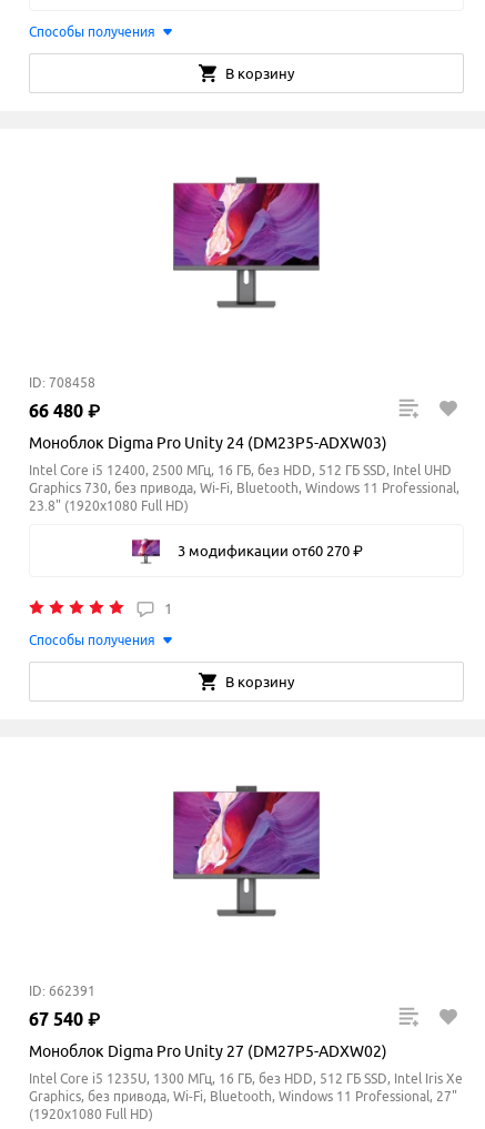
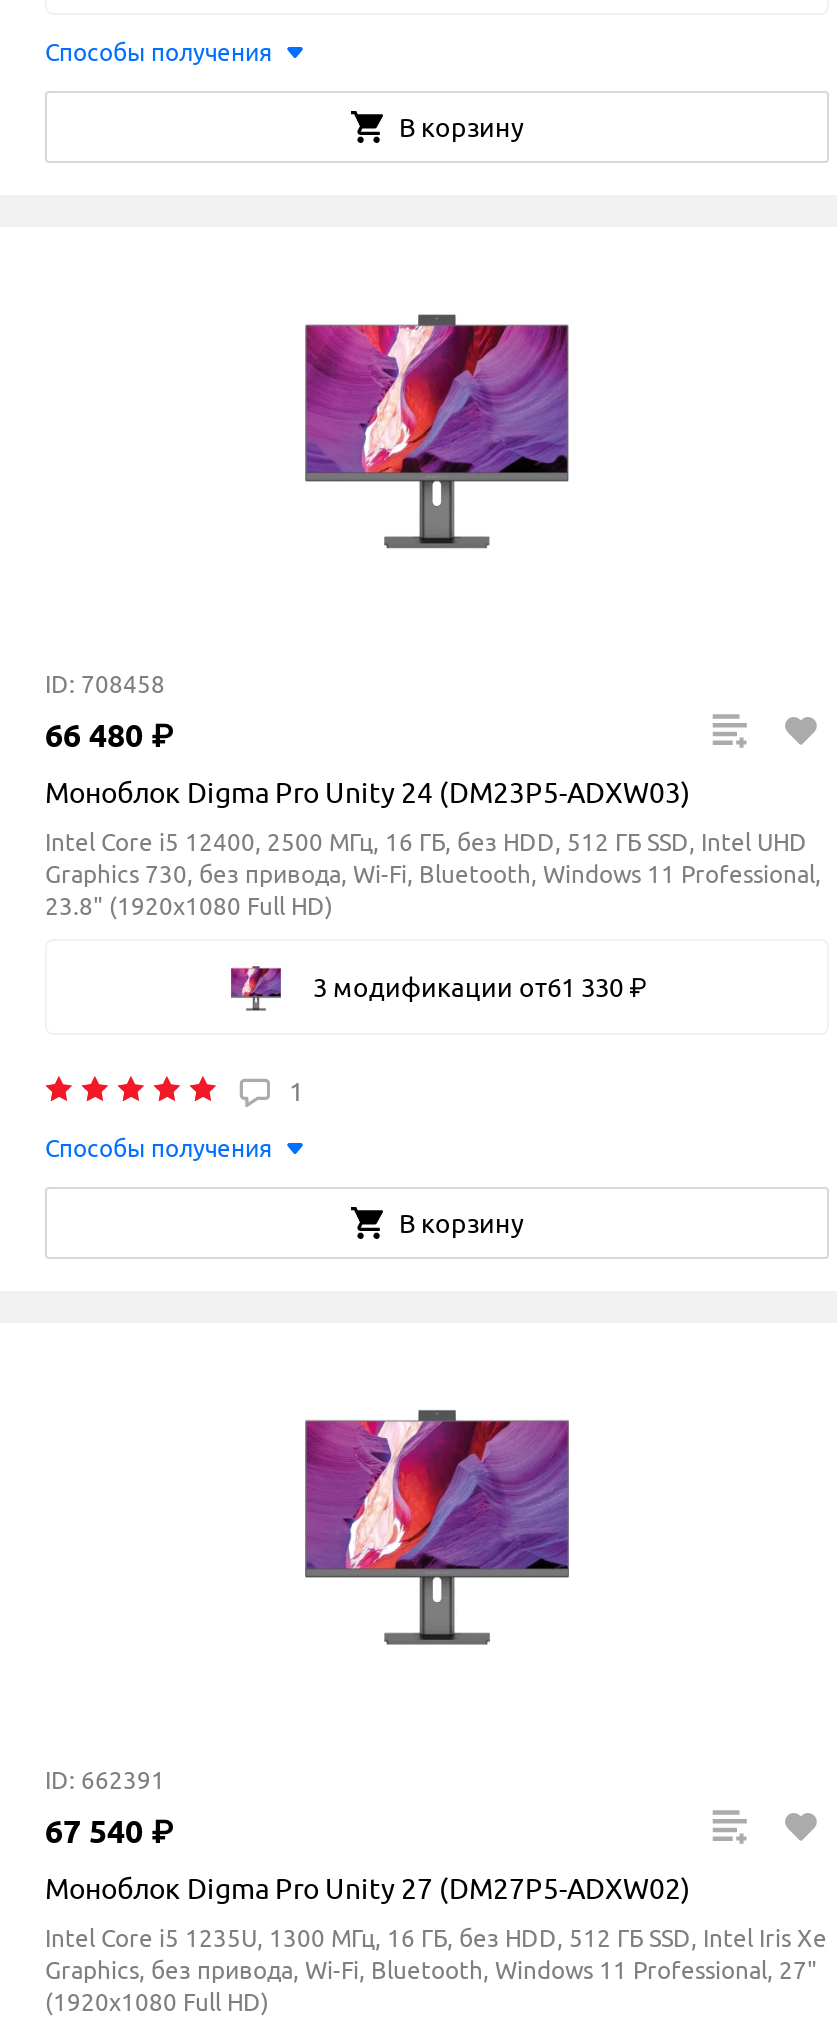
[178,543,363,559] 3 модификации от60 270 ₽ -> [313,973,647,1001] 3 модификации от61 330 ₽

